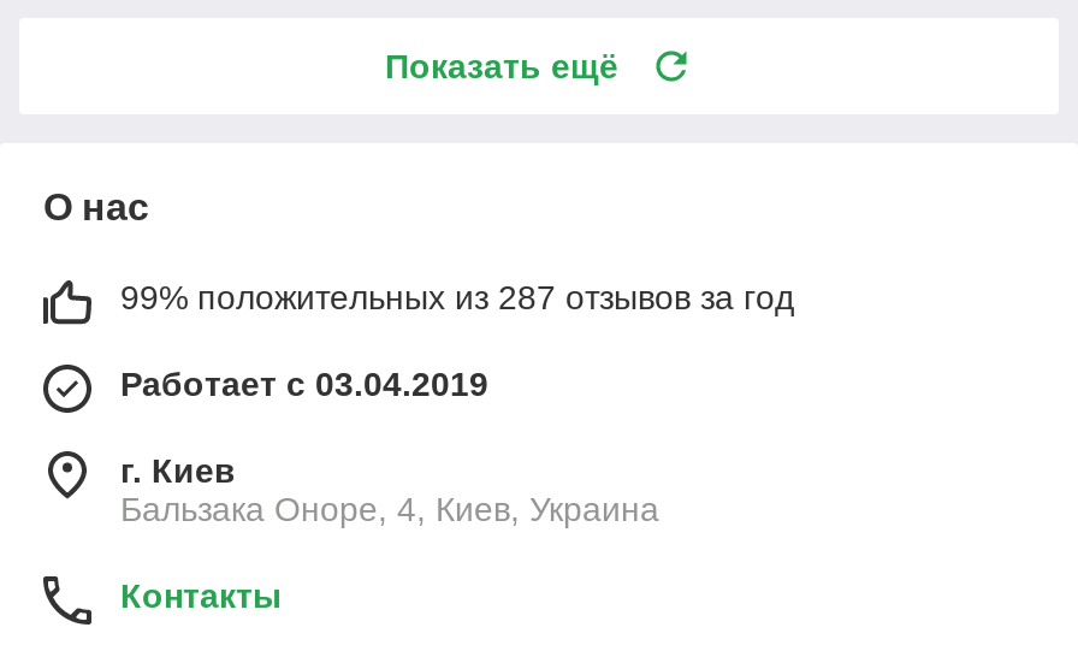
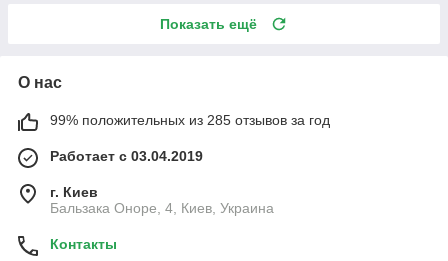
[120,277,794,316] 99% положительных из 287 отзывов за год -> [50,112,330,128] 99% положительных из 285 отзывов за год

